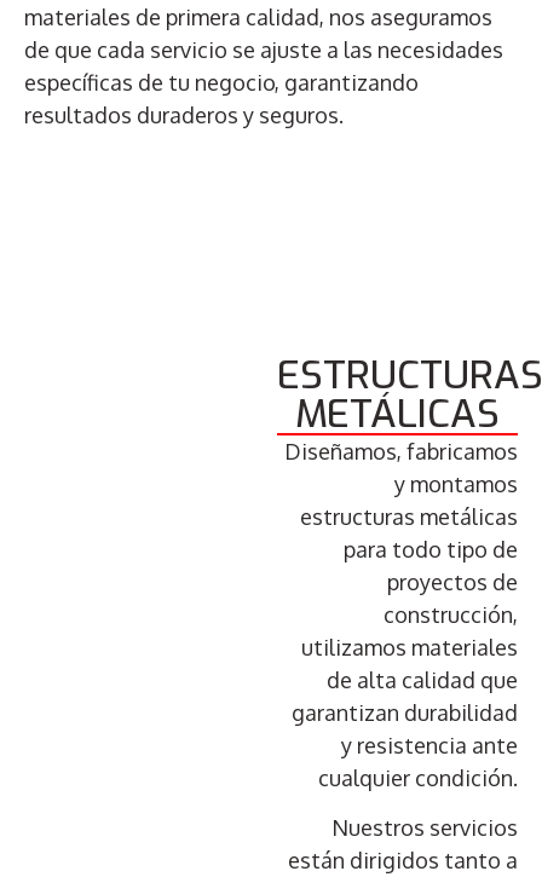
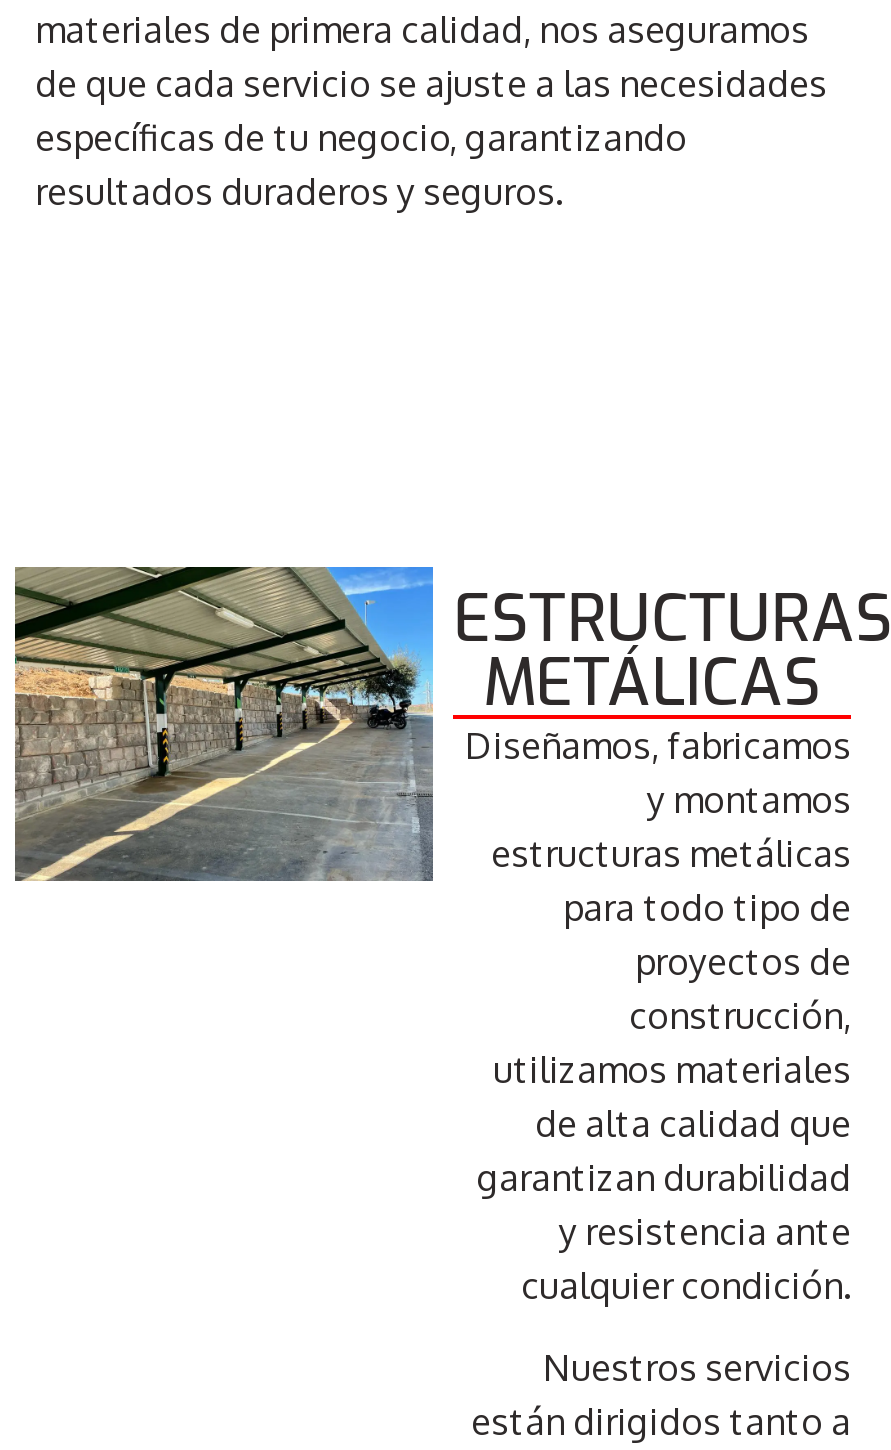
none -> [13,564,435,884] [image]

